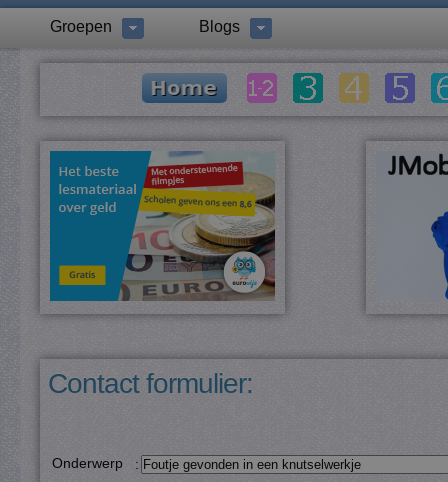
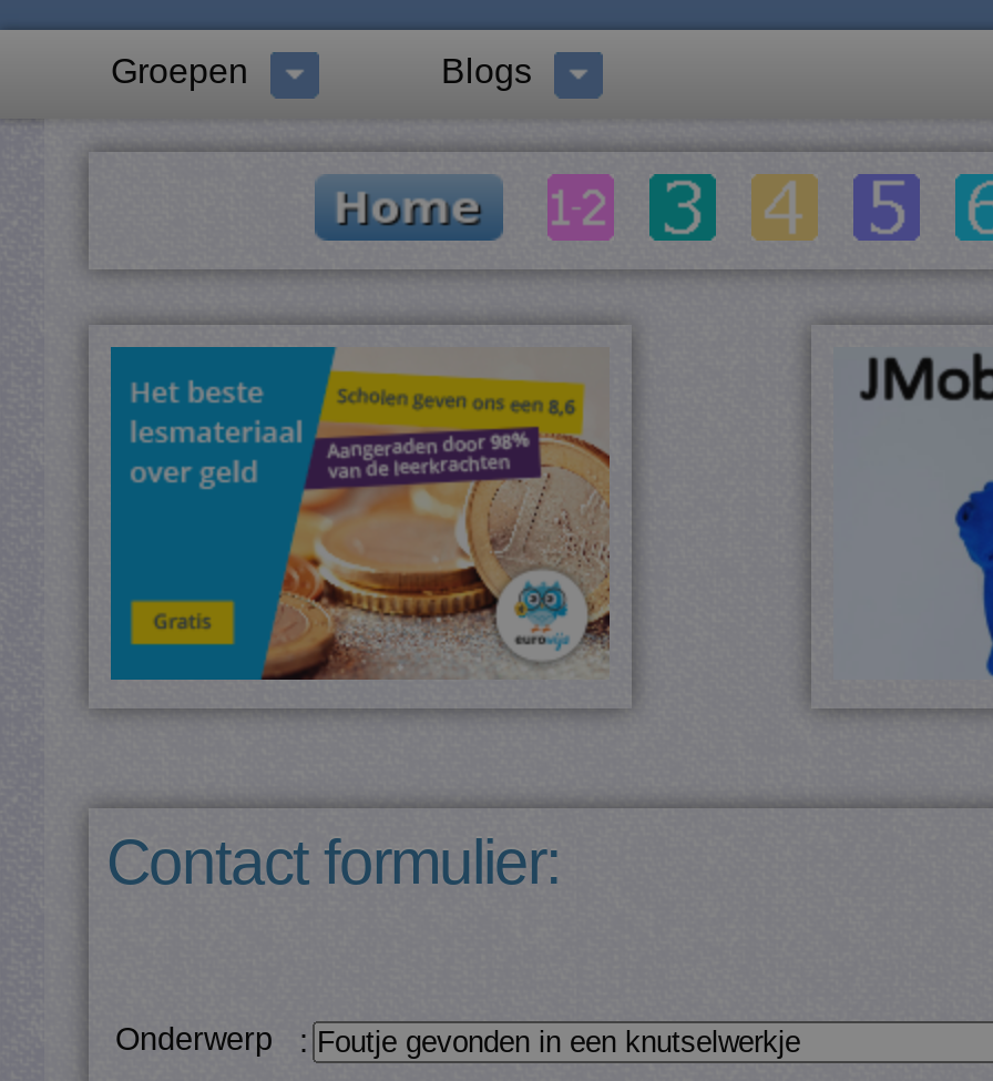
[117,150,276,302] [image] -> [259,347,612,682] [image]

